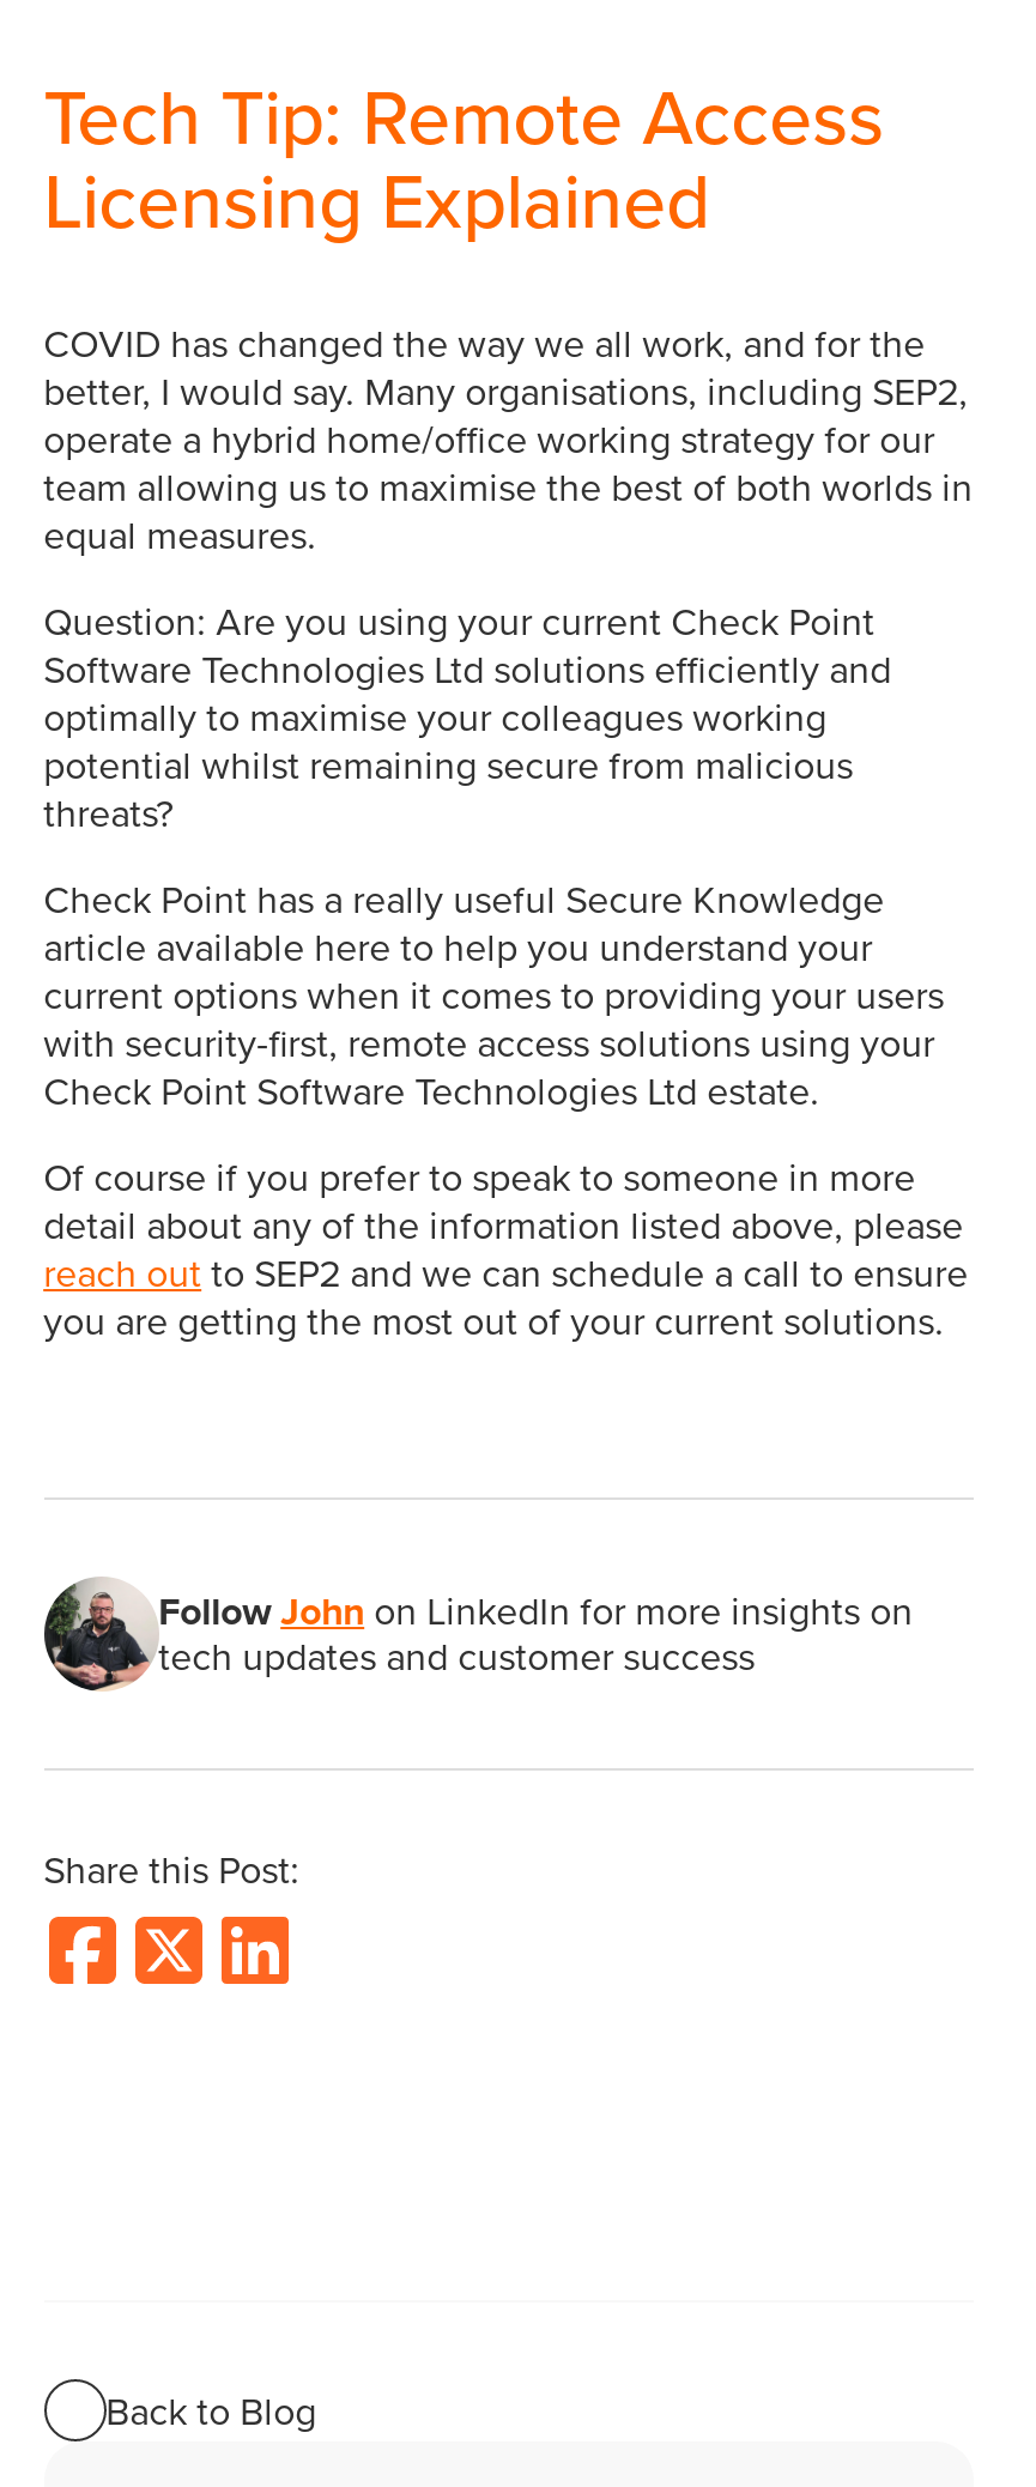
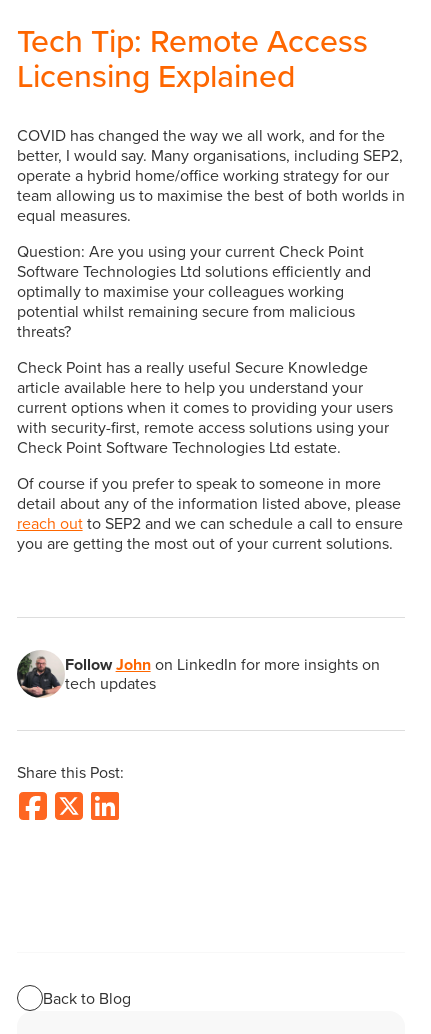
[158,1629,755,1682] tech updates and customer success -> [65,672,156,694] tech updates

